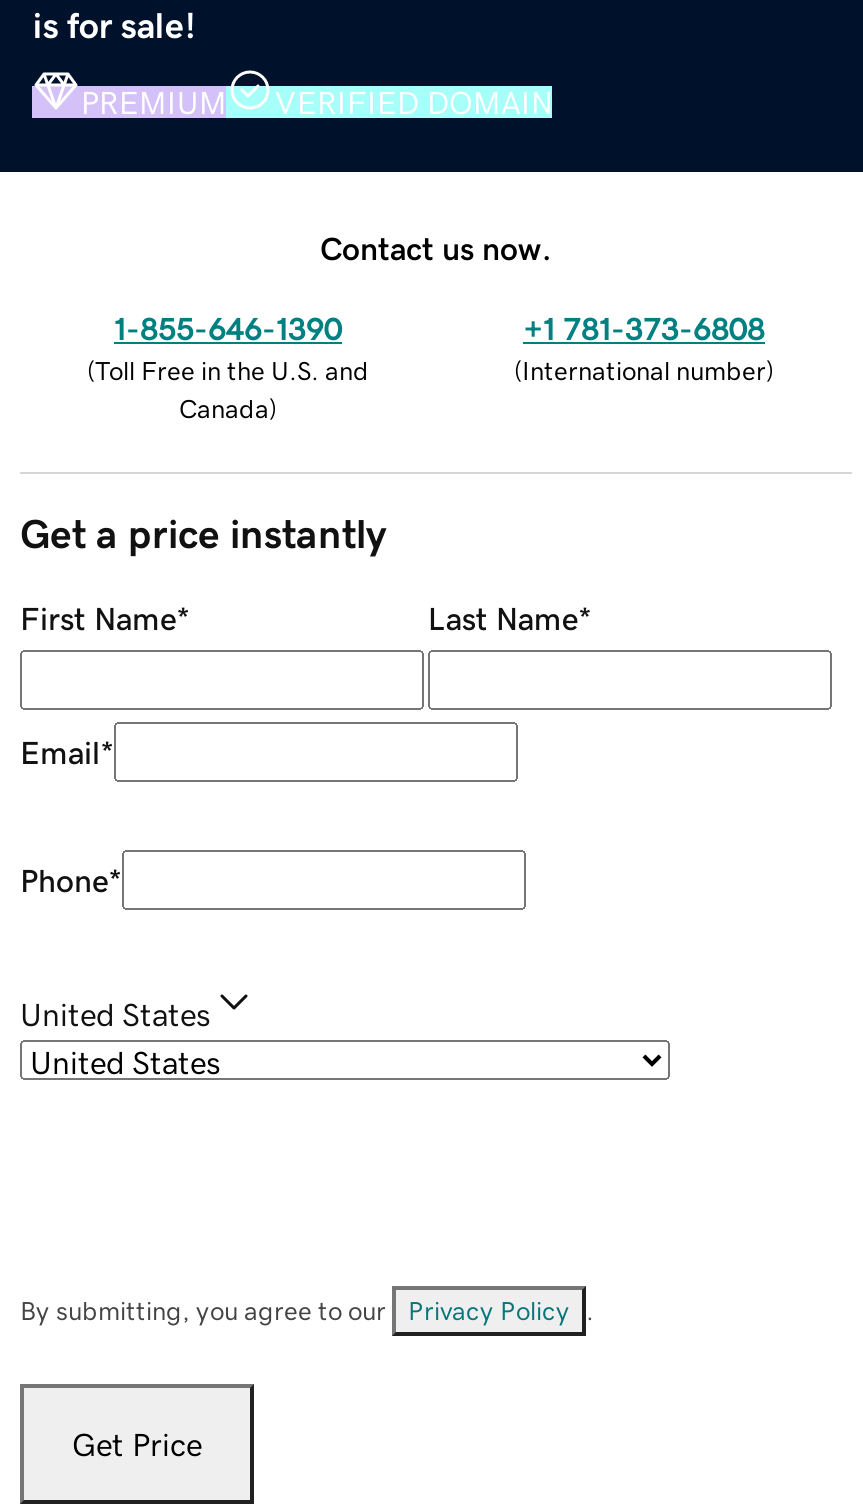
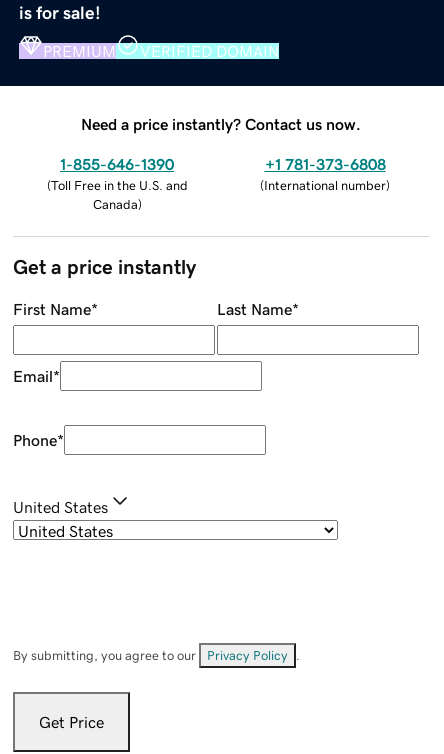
[320,231,552,263] Contact us now. -> [81,116,361,132] Need a price instantly? Contact us now.

